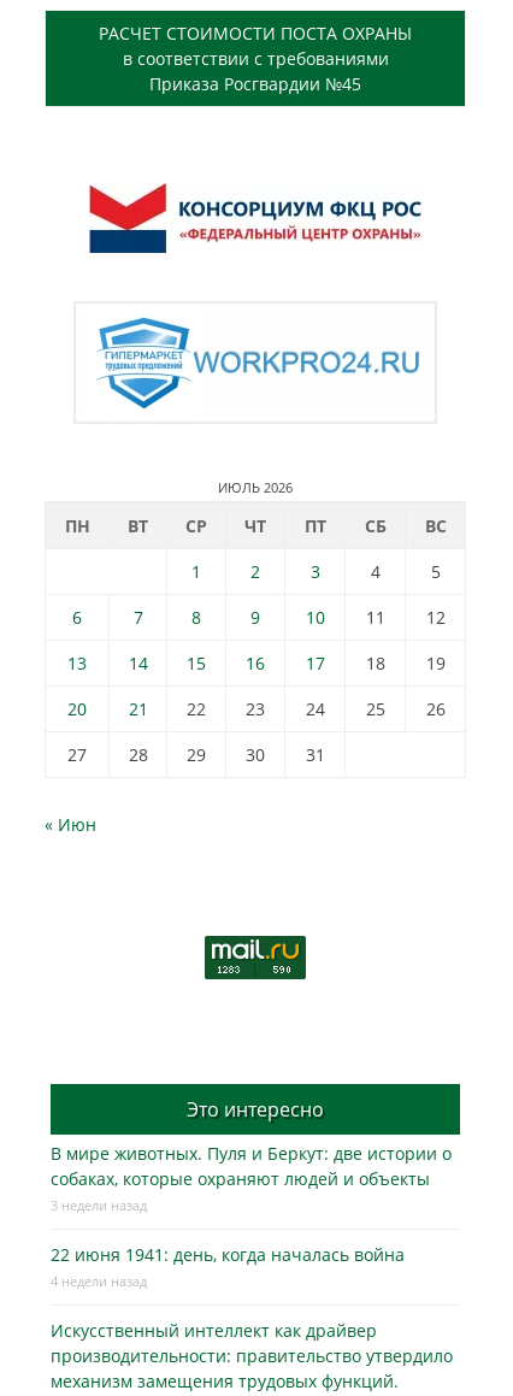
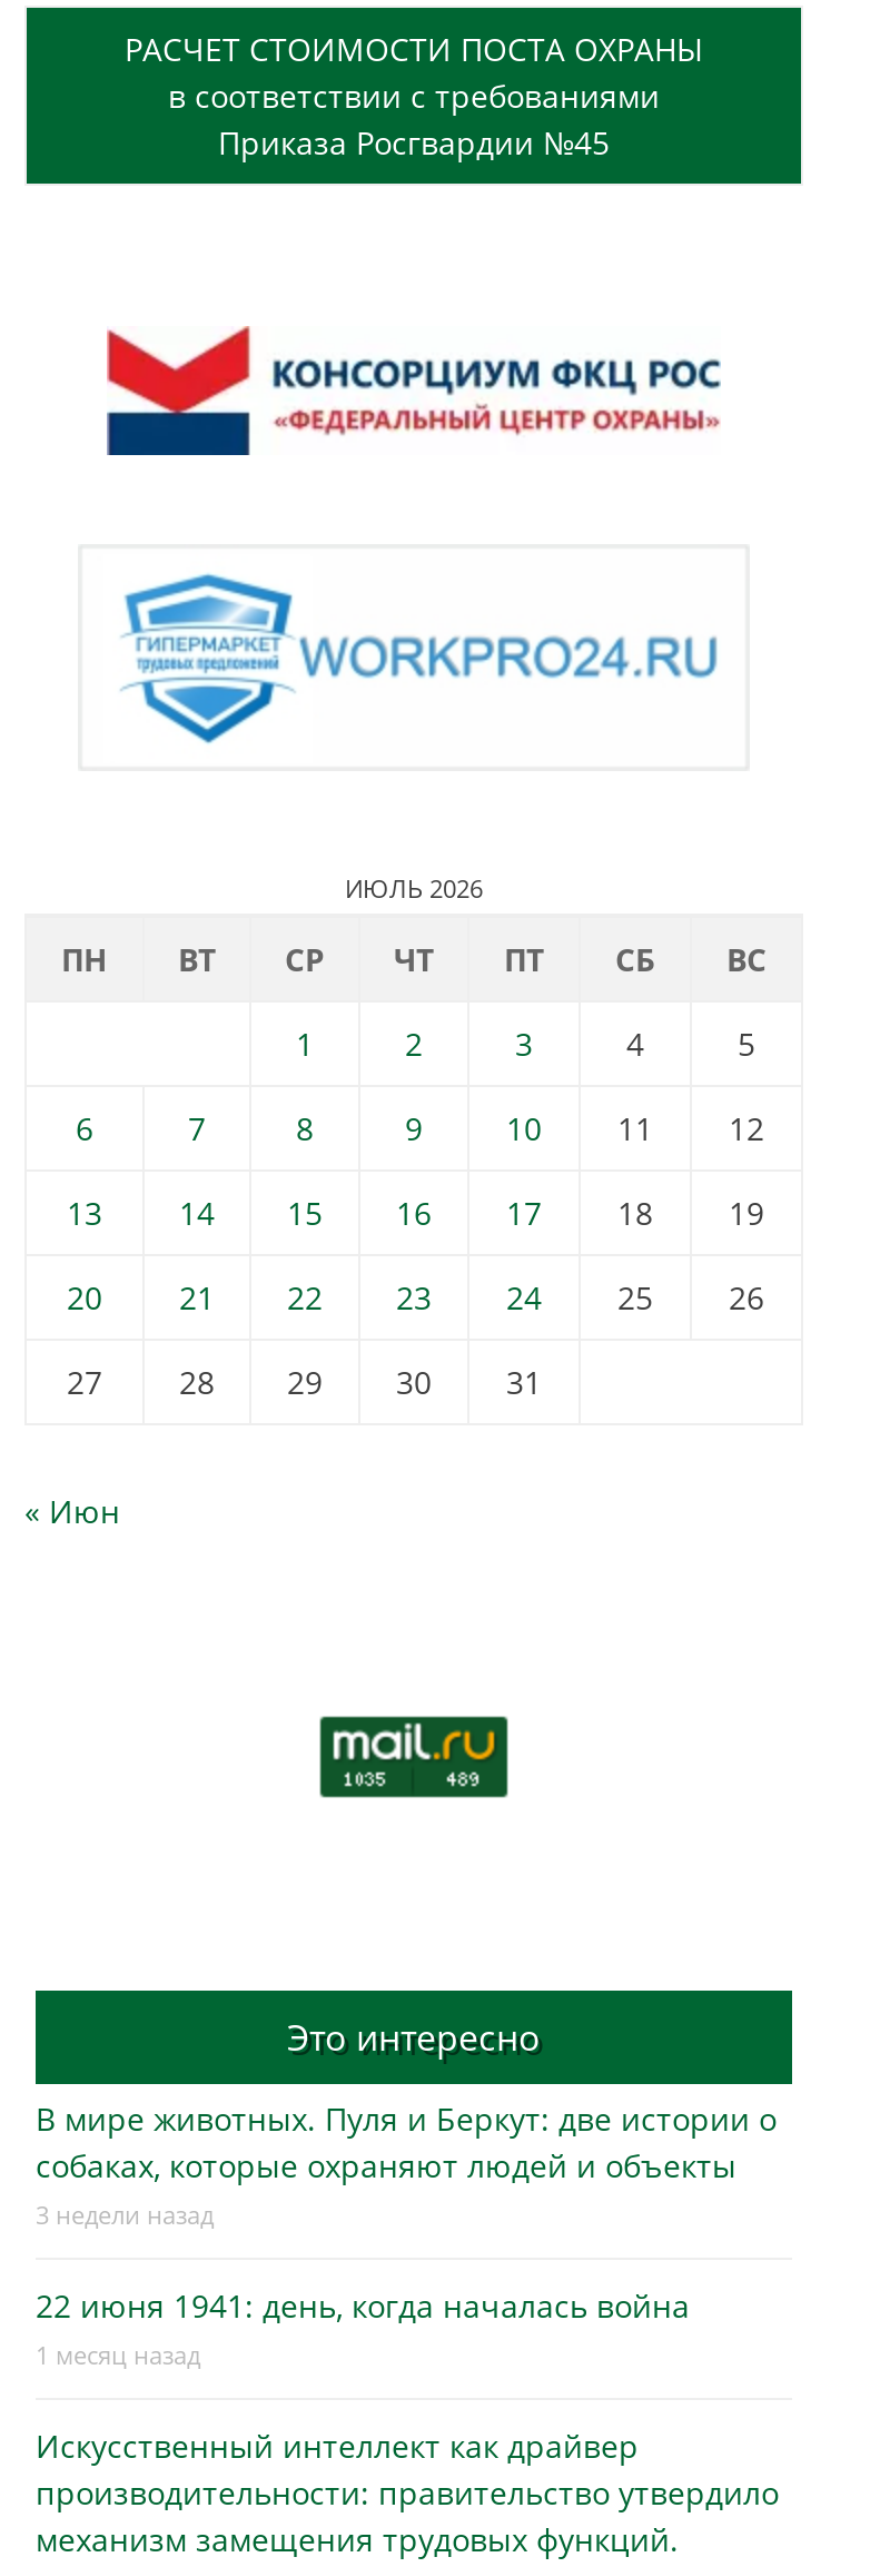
[51,1272,147,1290] 4 недели назад -> [36,2338,200,2371] 1 месяц назад

